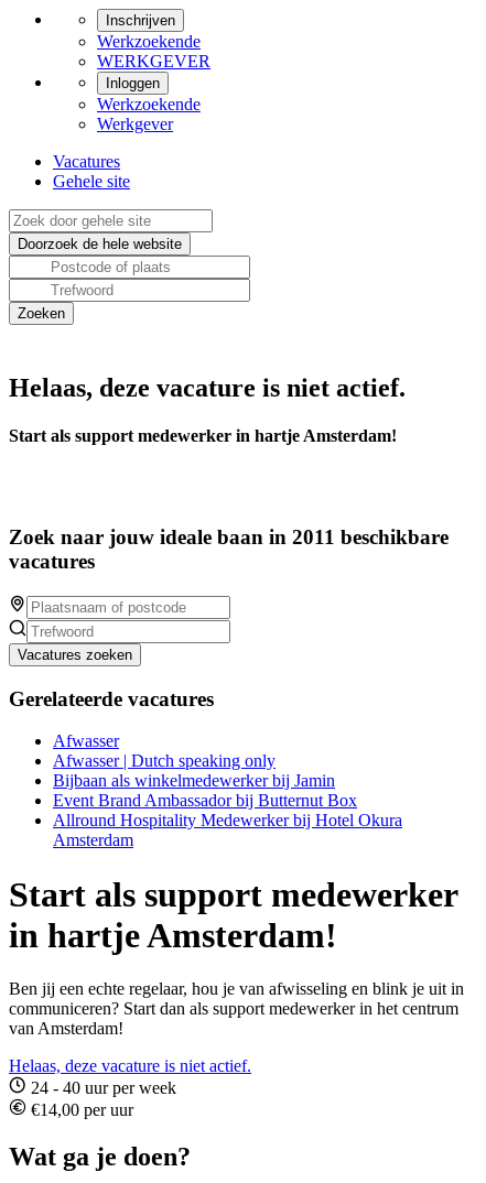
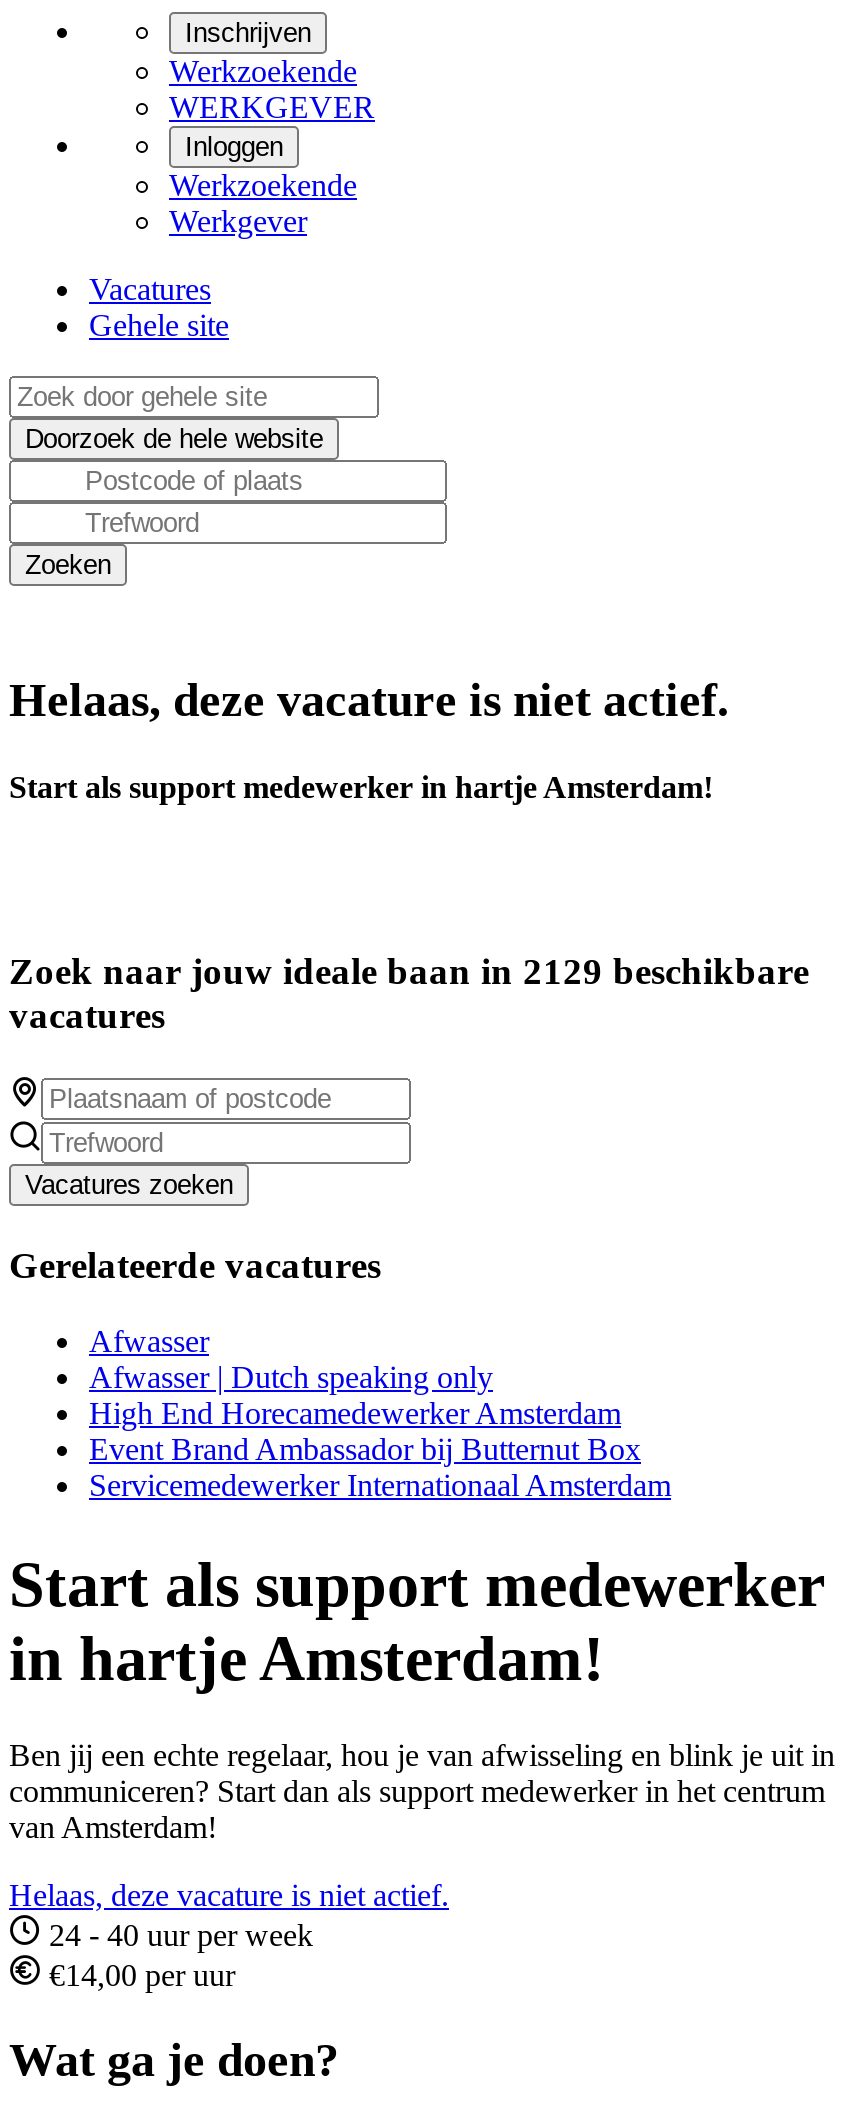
[9,526,449,549] Zoek naar jouw ideale baan in 2011 beschikbare -> [9,950,809,992] Zoek naar jouw ideale baan in 2129 beschikbare
[53,771,335,790] Bijbaan als winkelmedewerker bij Jamin -> [89,1397,621,1431] High End Horecamedewerker Amsterdam
[53,811,402,850] Allround Hospitality Medewerker bij Hotel Okura | Amsterdam -> [89,1469,671,1503] Servicemedewerker Internationaal Amsterdam

